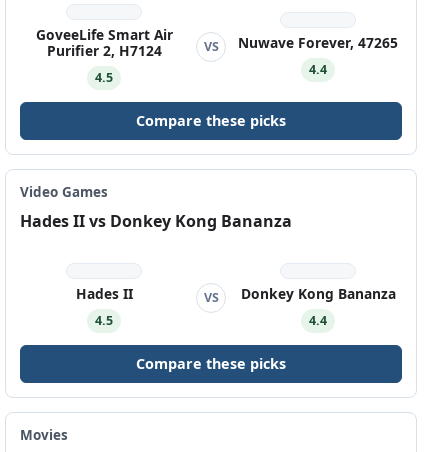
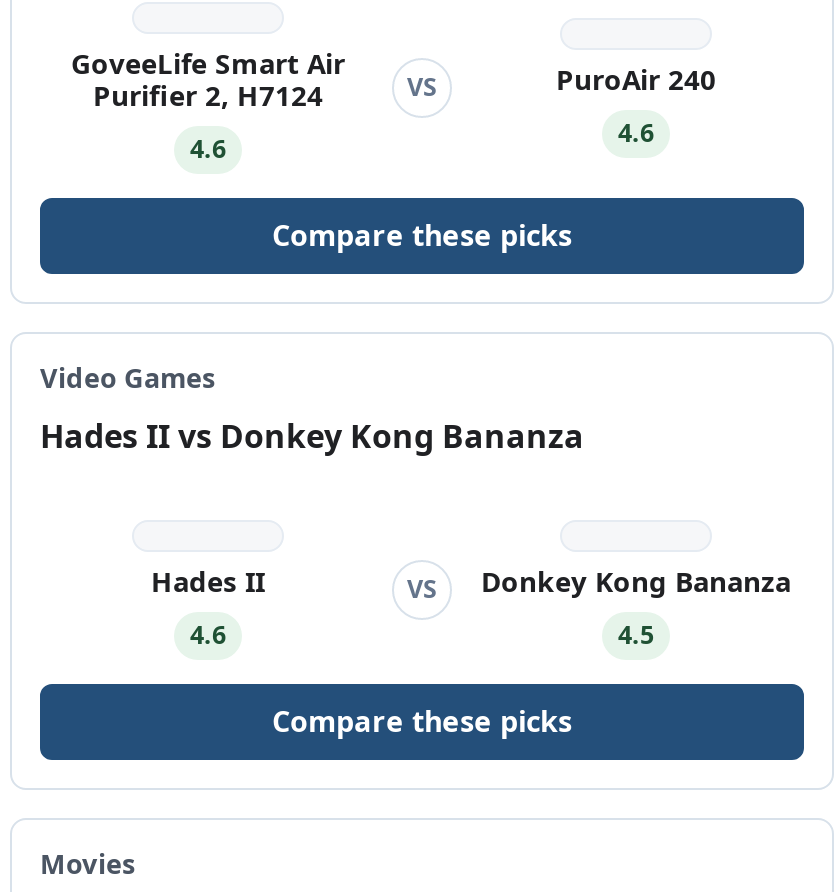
[238,33,398,52] Nuwave Forever, 47265 -> [556,61,716,99] PuroAir 240
[309,61,327,78] 4.4 -> [618,117,654,151] 4.6
[95,69,113,86] 4.5 -> [190,133,226,167] 4.6
[95,312,113,329] 4.5 -> [190,619,226,653] 4.6
[309,312,327,329] 4.4 -> [618,619,654,653] 4.5

